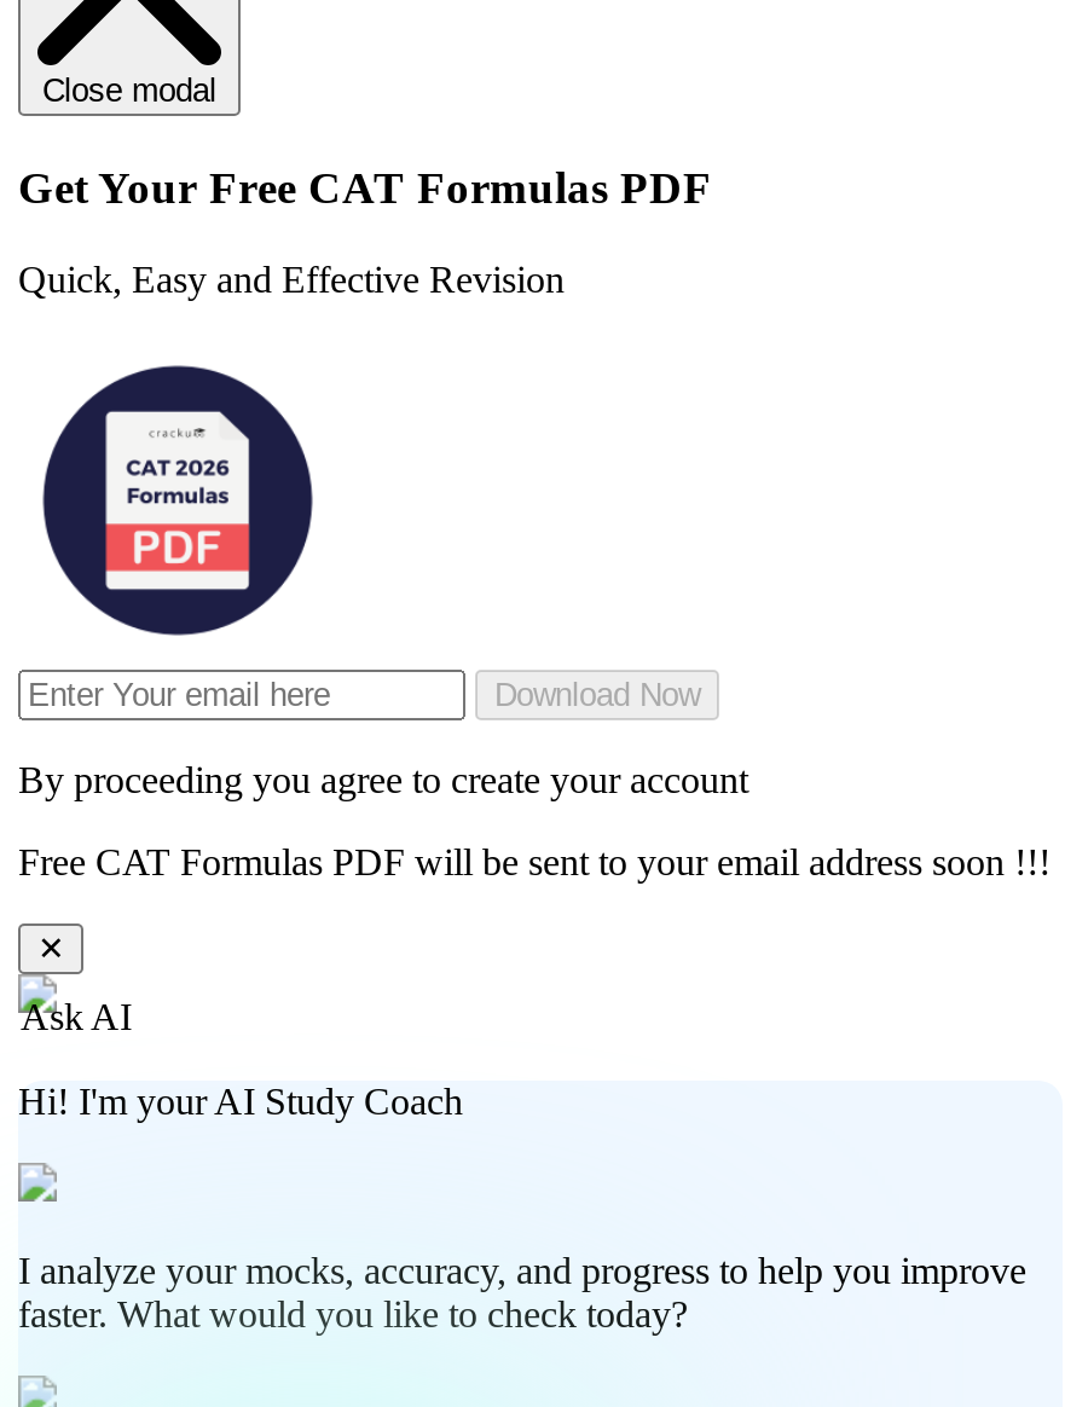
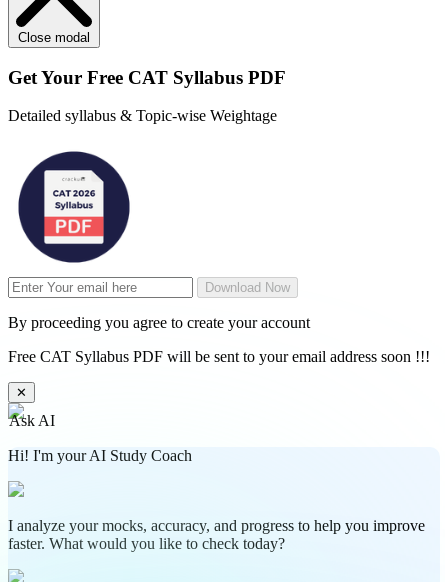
[18,161,712,212] Get Your Free CAT Formulas PDF -> [8,67,286,88] Get Your Free CAT Syllabus PDF
[18,260,565,301] Quick, Easy and Effective Revision -> [8,107,277,124] Detailed syllabus & Topic-wise Weightage
[18,842,1050,883] Free CAT Formulas PDF will be sent to your email address soon !!! -> [8,348,430,365] Free CAT Syllabus PDF will be sent to your email address soon !!!

